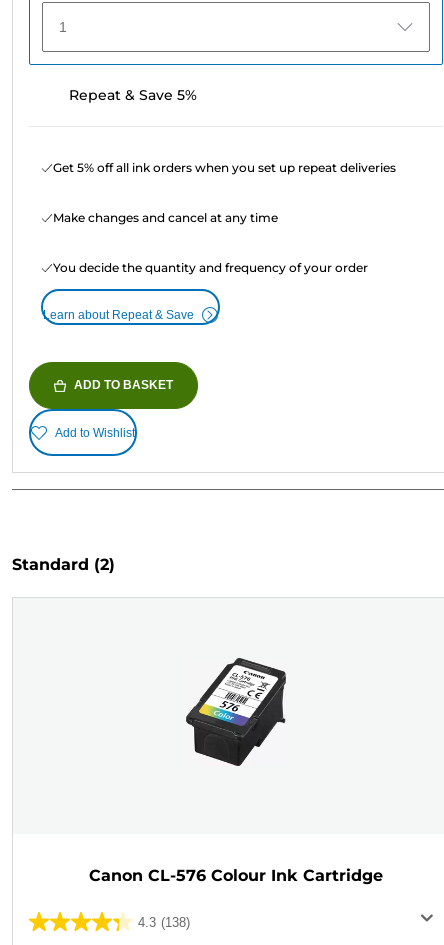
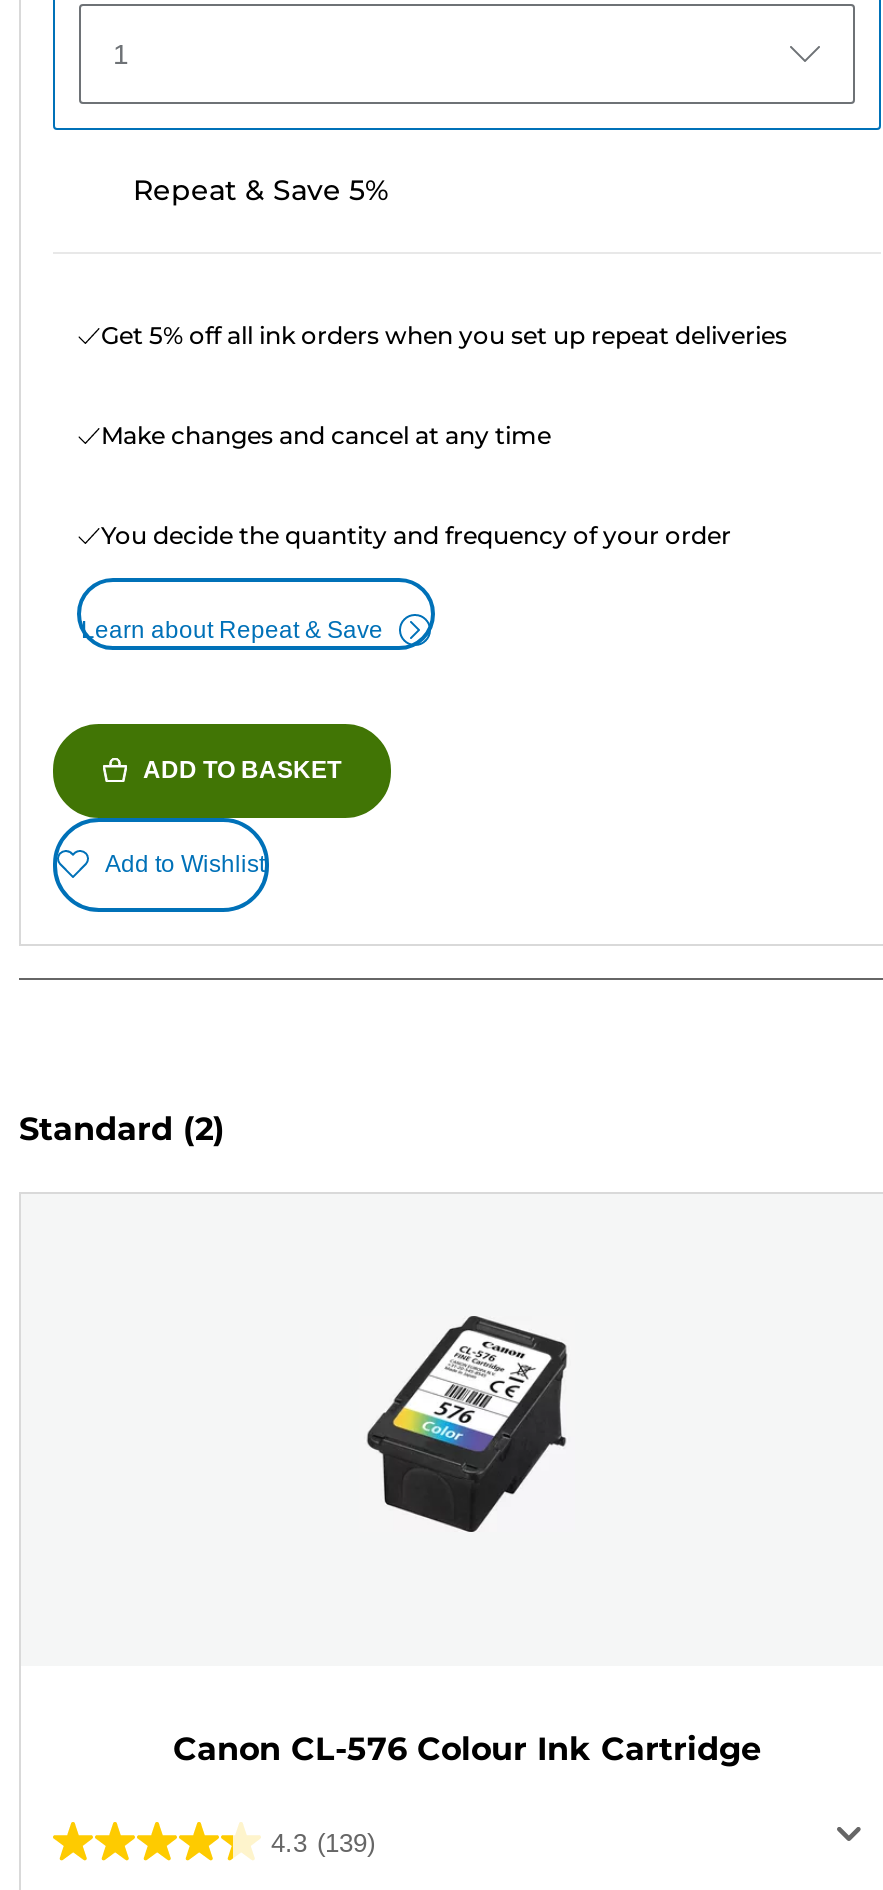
[138,915,190,930] 4.3 (138) -> [271,1829,375,1859] 4.3 (139)

